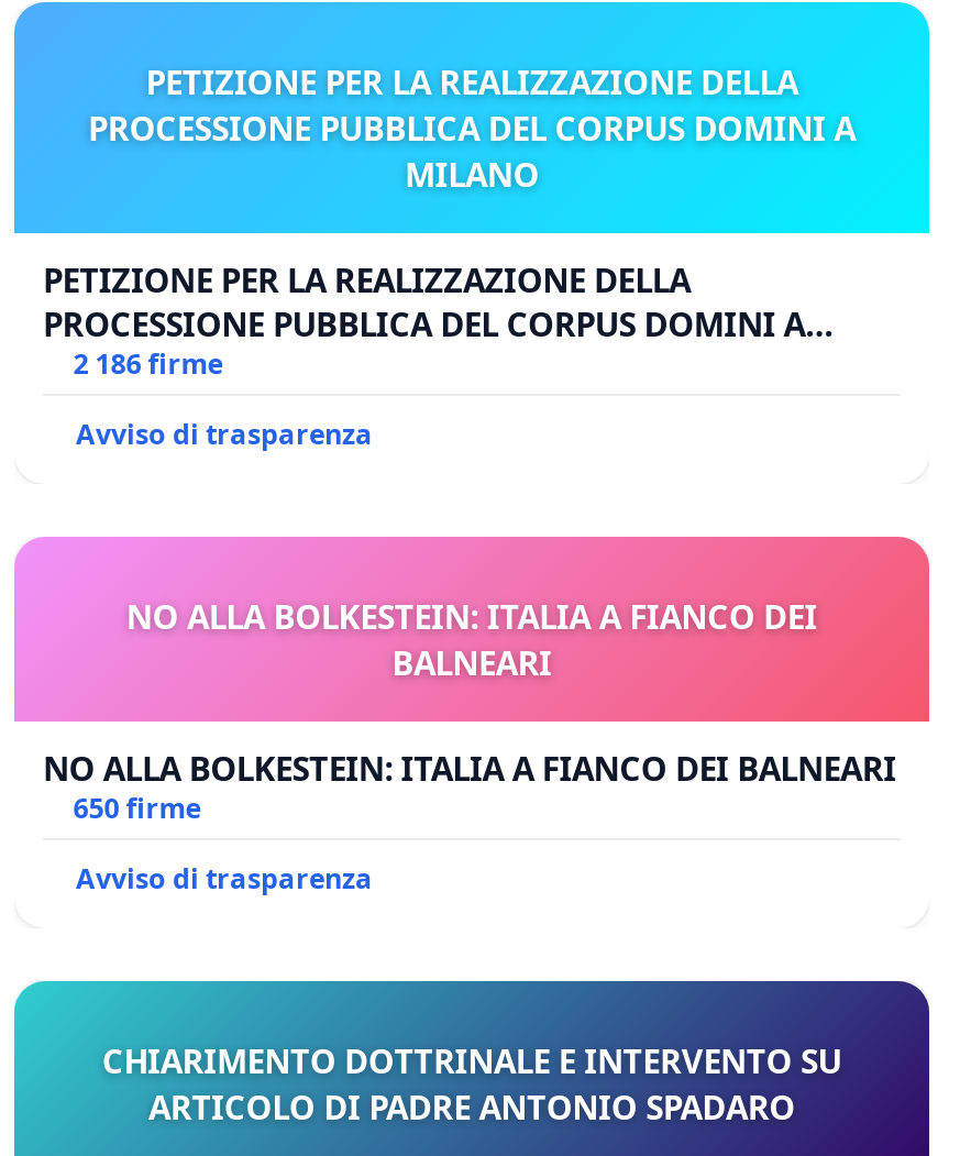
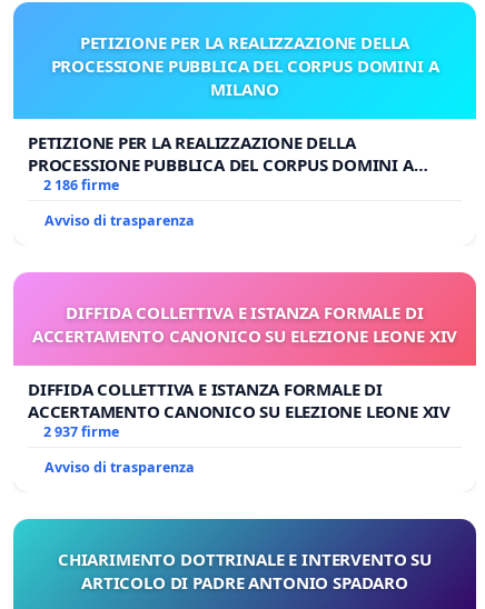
[126,594,817,684] NO ALLA BOLKESTEIN: ITALIA A FIANCO DEI | BALNEARI -> [32,301,458,347] DIFFIDA COLLETTIVA E ISTANZA FORMALE DI | ACCERTAMENTO CANONICO SU ELEZIONE LEONE XIV
[43,746,896,827] NO ALLA BOLKESTEIN: ITALIA A FIANCO DEI BALNEARI | 650 firme -> [28,378,451,441] DIFFIDA COLLETTIVA E ISTANZA FORMALE DI | ACCERTAMENTO CANONICO SU ELEZIONE LEONE XIV | 2 937 firme

